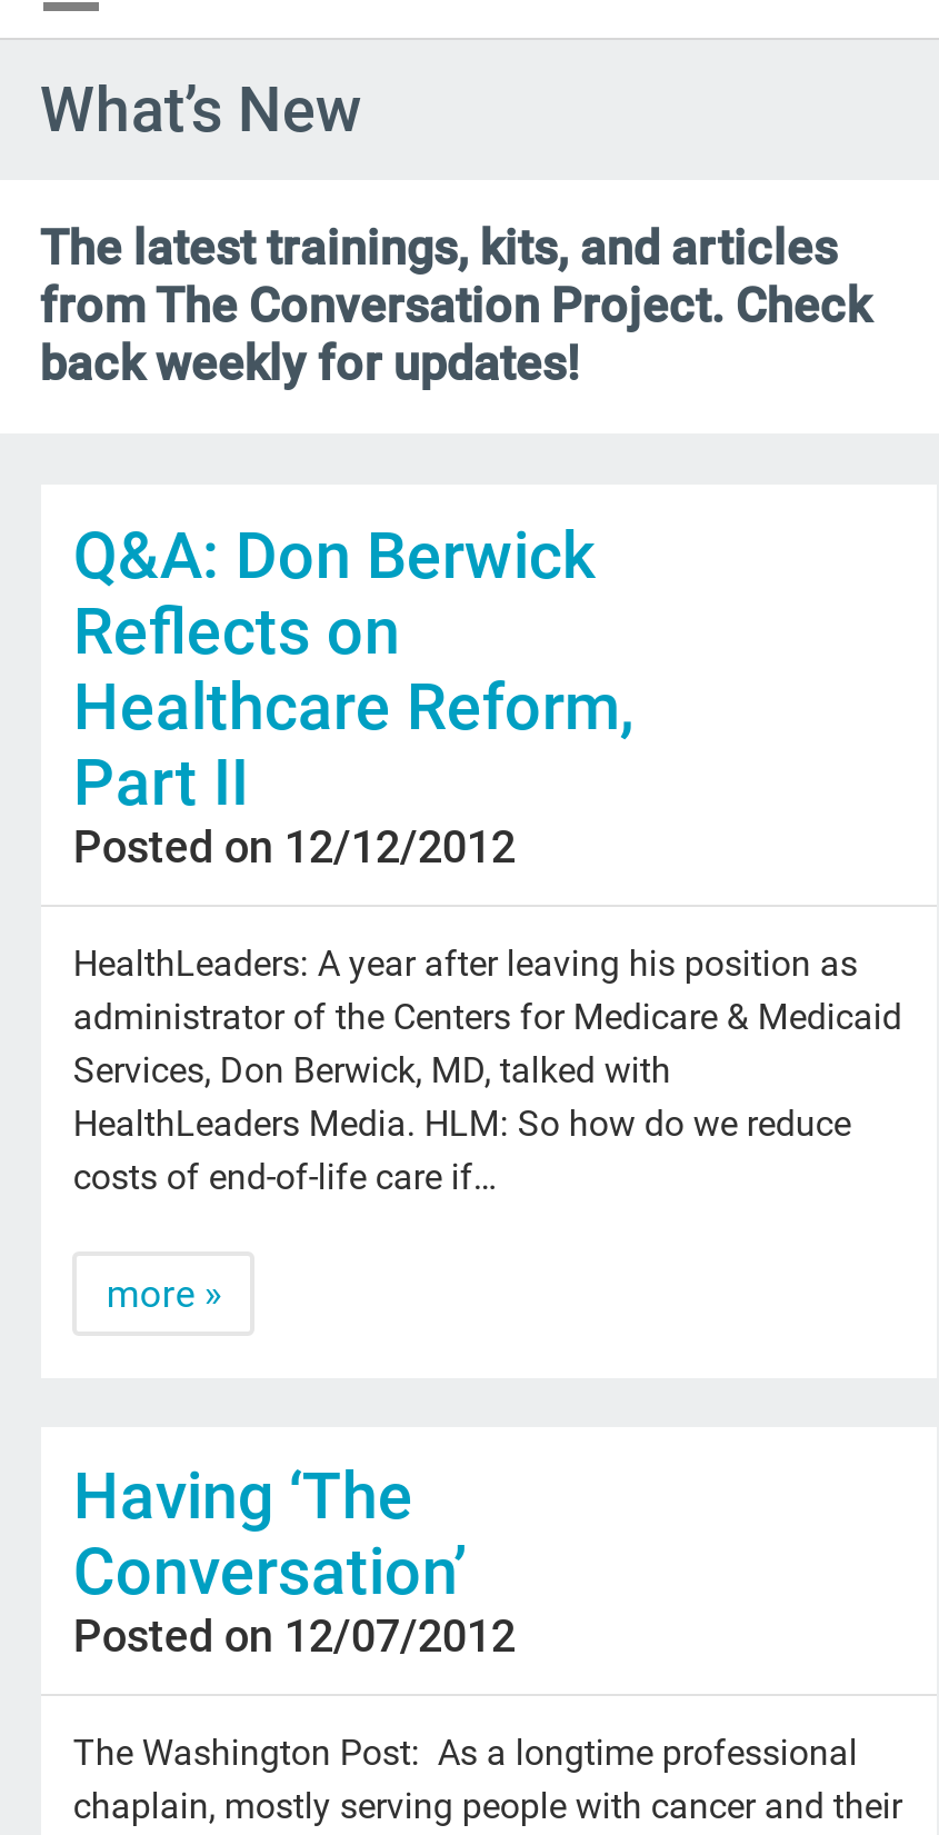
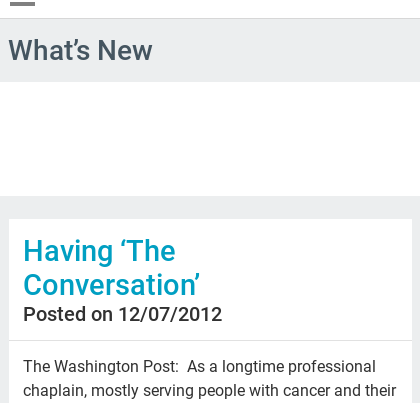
[40,220,902,1315] The latest trainings, kits, and articles | from The Conversation Project. Check | back weekly for updates! | Q&A: Don Berwick | Reflects on | Healthcare Reform, | Part II | Posted on 12/12/2012 | HealthLeaders: A year after leaving his position as | administrator of the Centers for Medicare & Medicaid | Services, Don Berwick, MD, talked with | HealthLeaders Media. HLM: So how do we reduce | costs of end-of-life care if… | more » -> none

